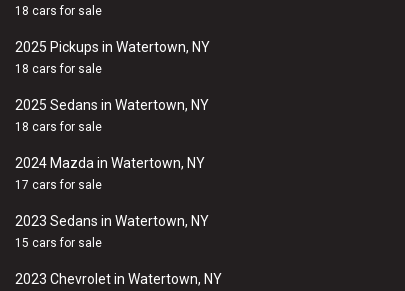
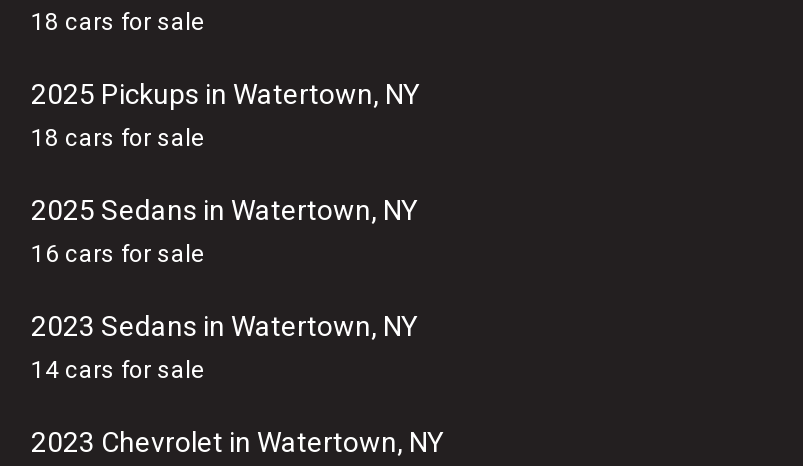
[15,120,205,192] 18 cars for sale | 2024 Mazda in Watertown, NY | 17 cars for sale -> [31,240,205,268] 16 cars for sale
[15,236,102,250] 15 cars for sale -> [31,356,205,384] 14 cars for sale

